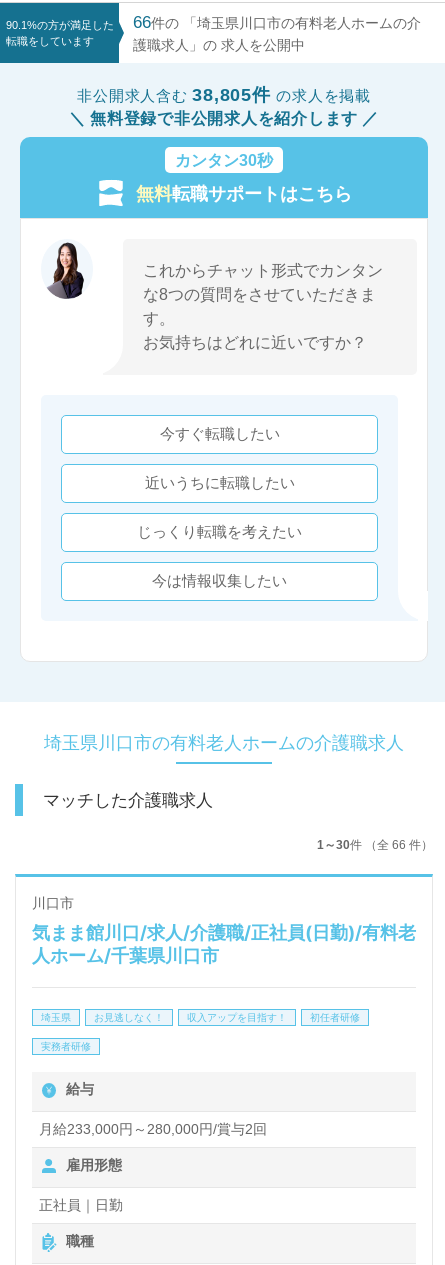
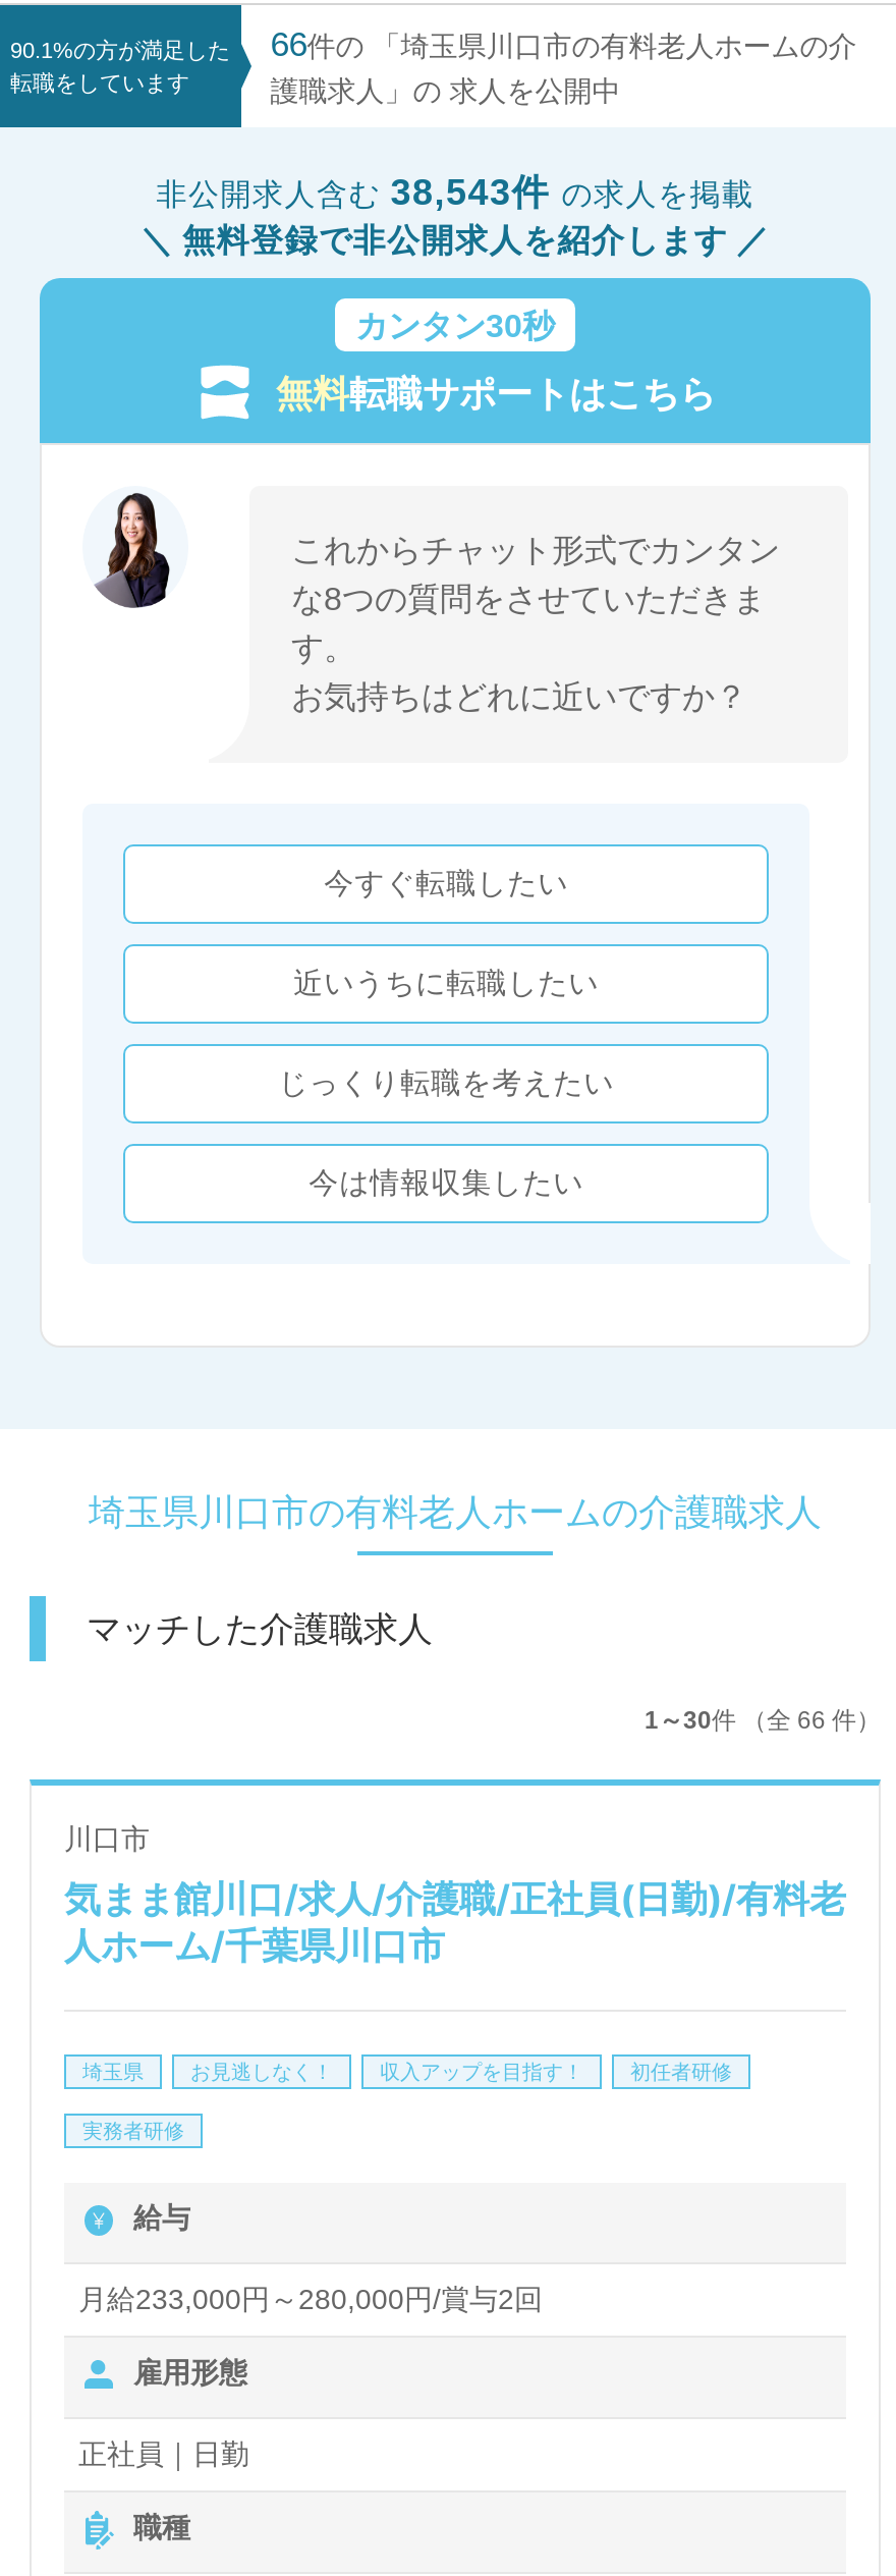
[77,84,371,104] 非公開求人含む38,805件の求人を掲載 -> [156,171,754,212] 非公開求人含む38,543件の求人を掲載

